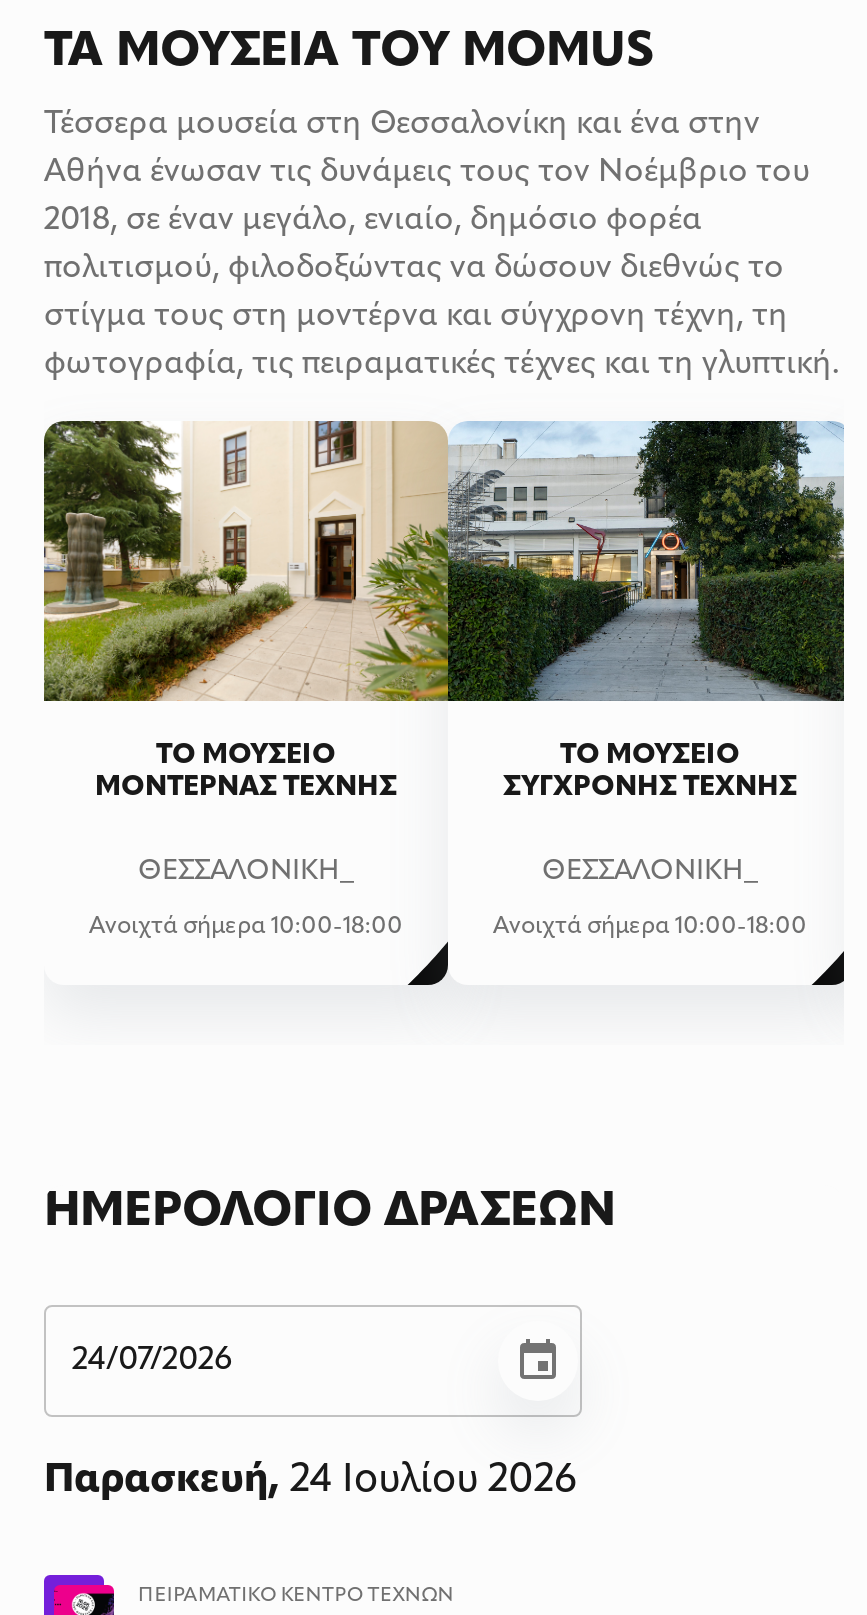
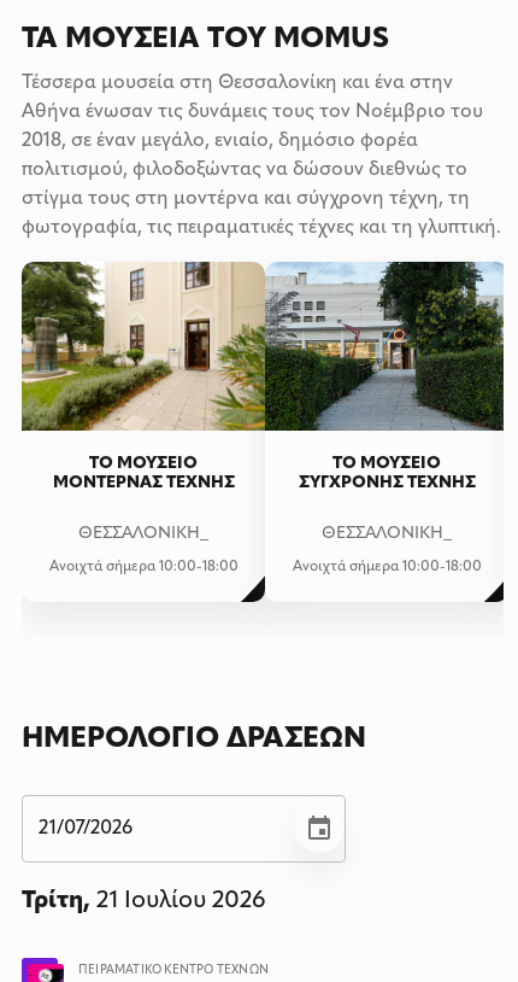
[44,1461,578,1501] Παρασκευή, 24 Ιουλίου 2026 -> [22,889,266,913] Τρίτη, 21 Ιουλίου 2026

